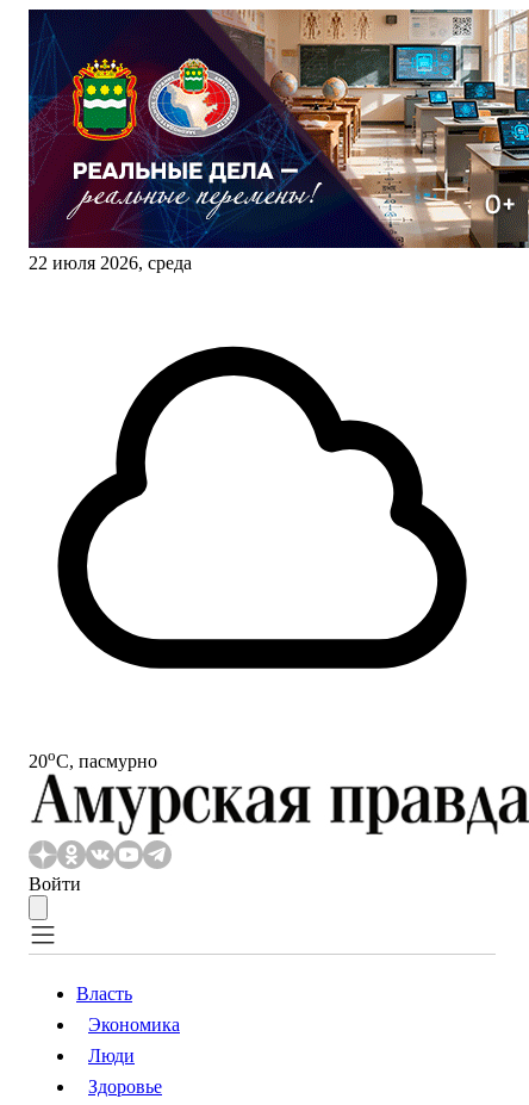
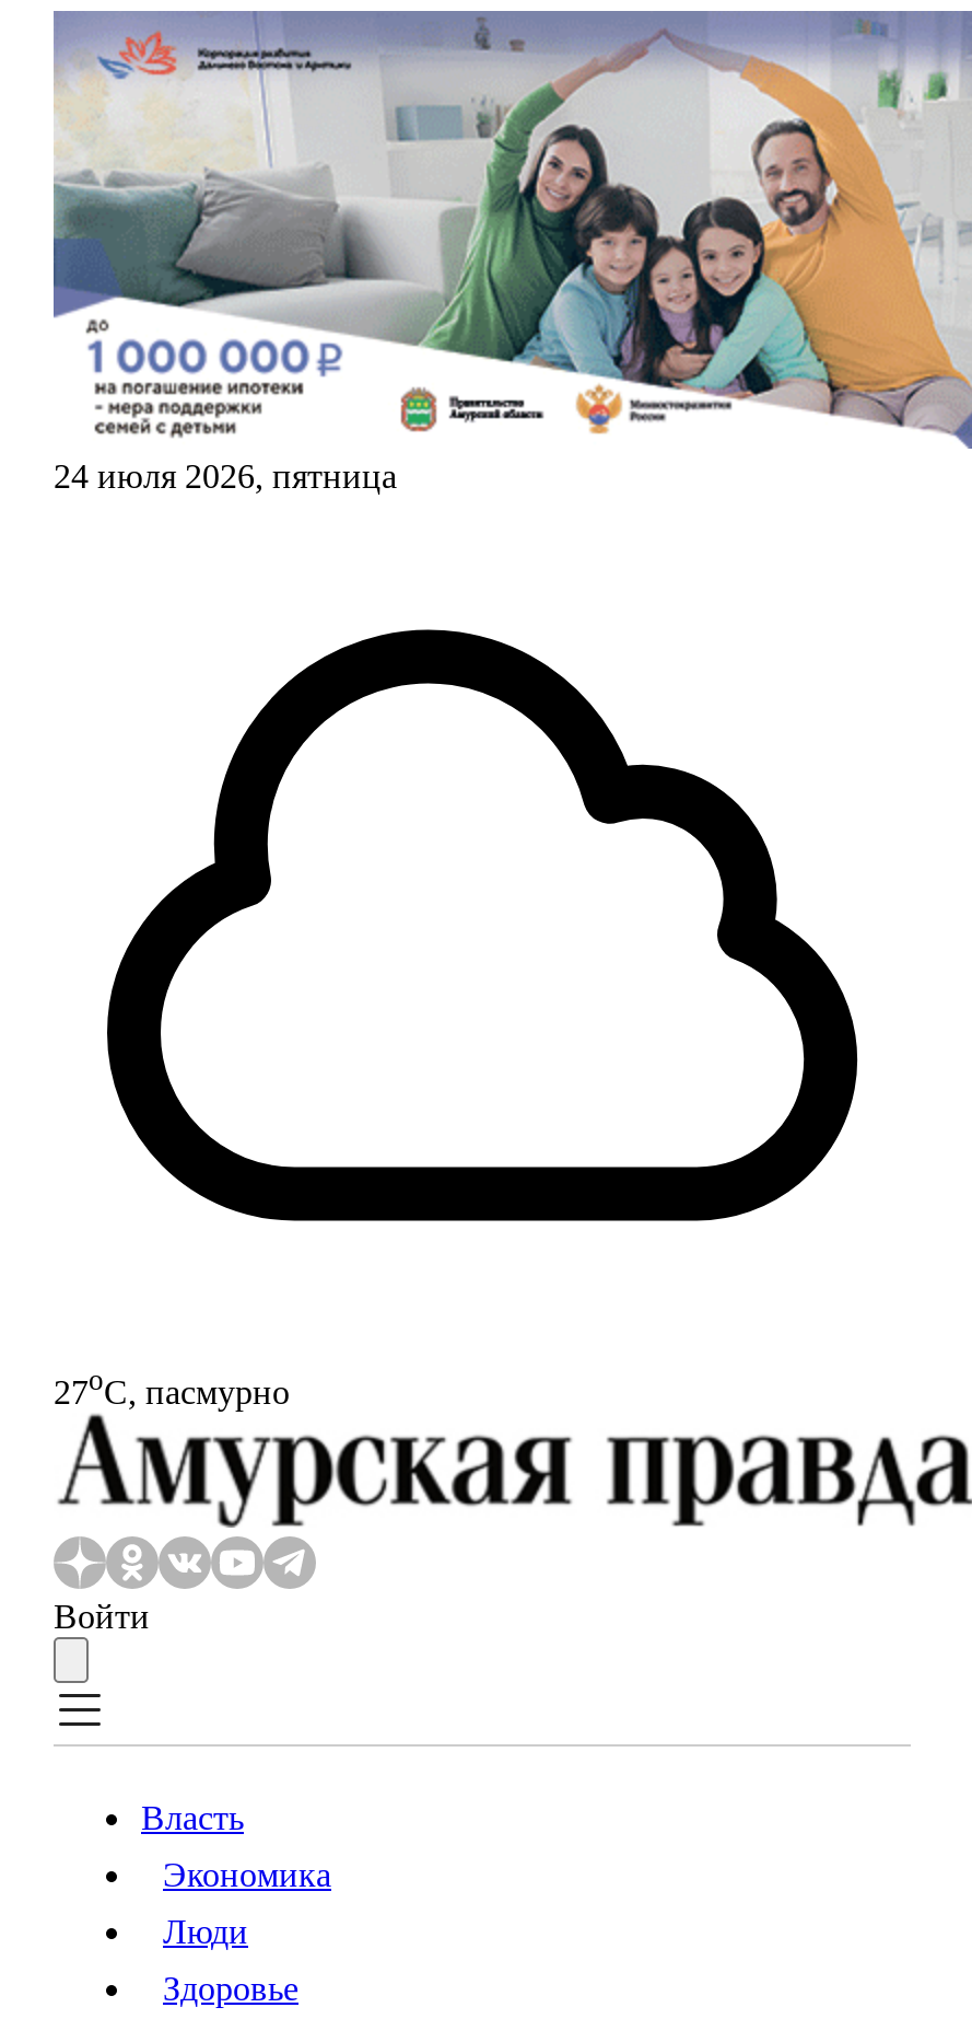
[27,8,525,273] [image] | 22 июля 2026, среда -> [51,11,965,495] [image] | 24 июля 2026, пятница
[29,746,157,772] 20oС, пасмурно -> [54,1364,290,1410] 27oС, пасмурно

